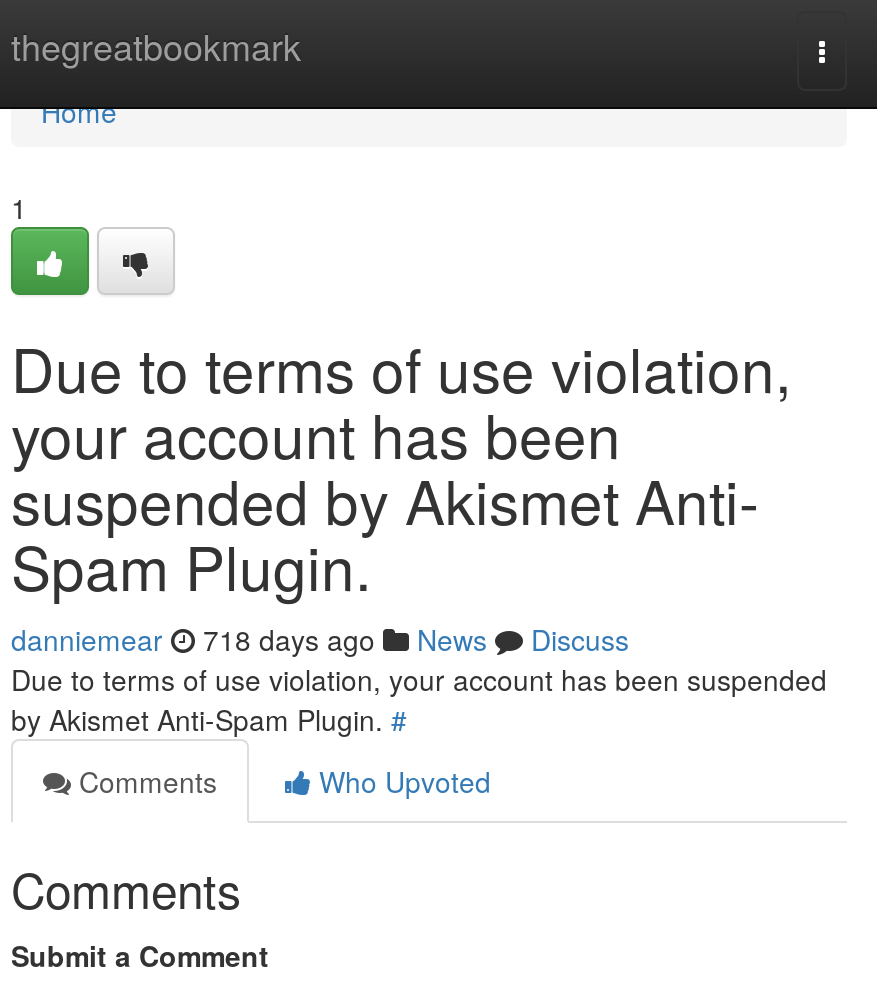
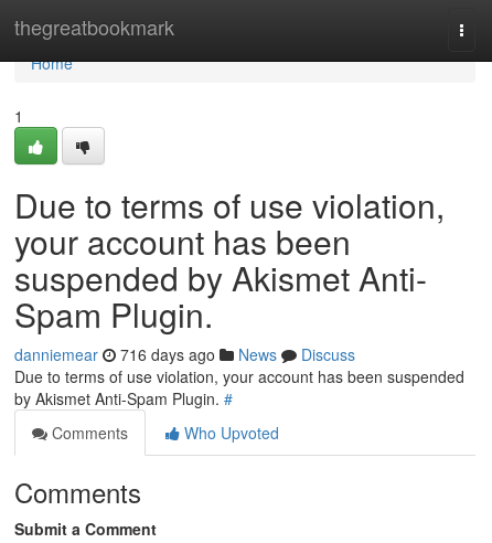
[11,619,629,659] danniemear 718 days ago News Discuss -> [14,343,355,365] danniemear 716 days ago News Discuss

